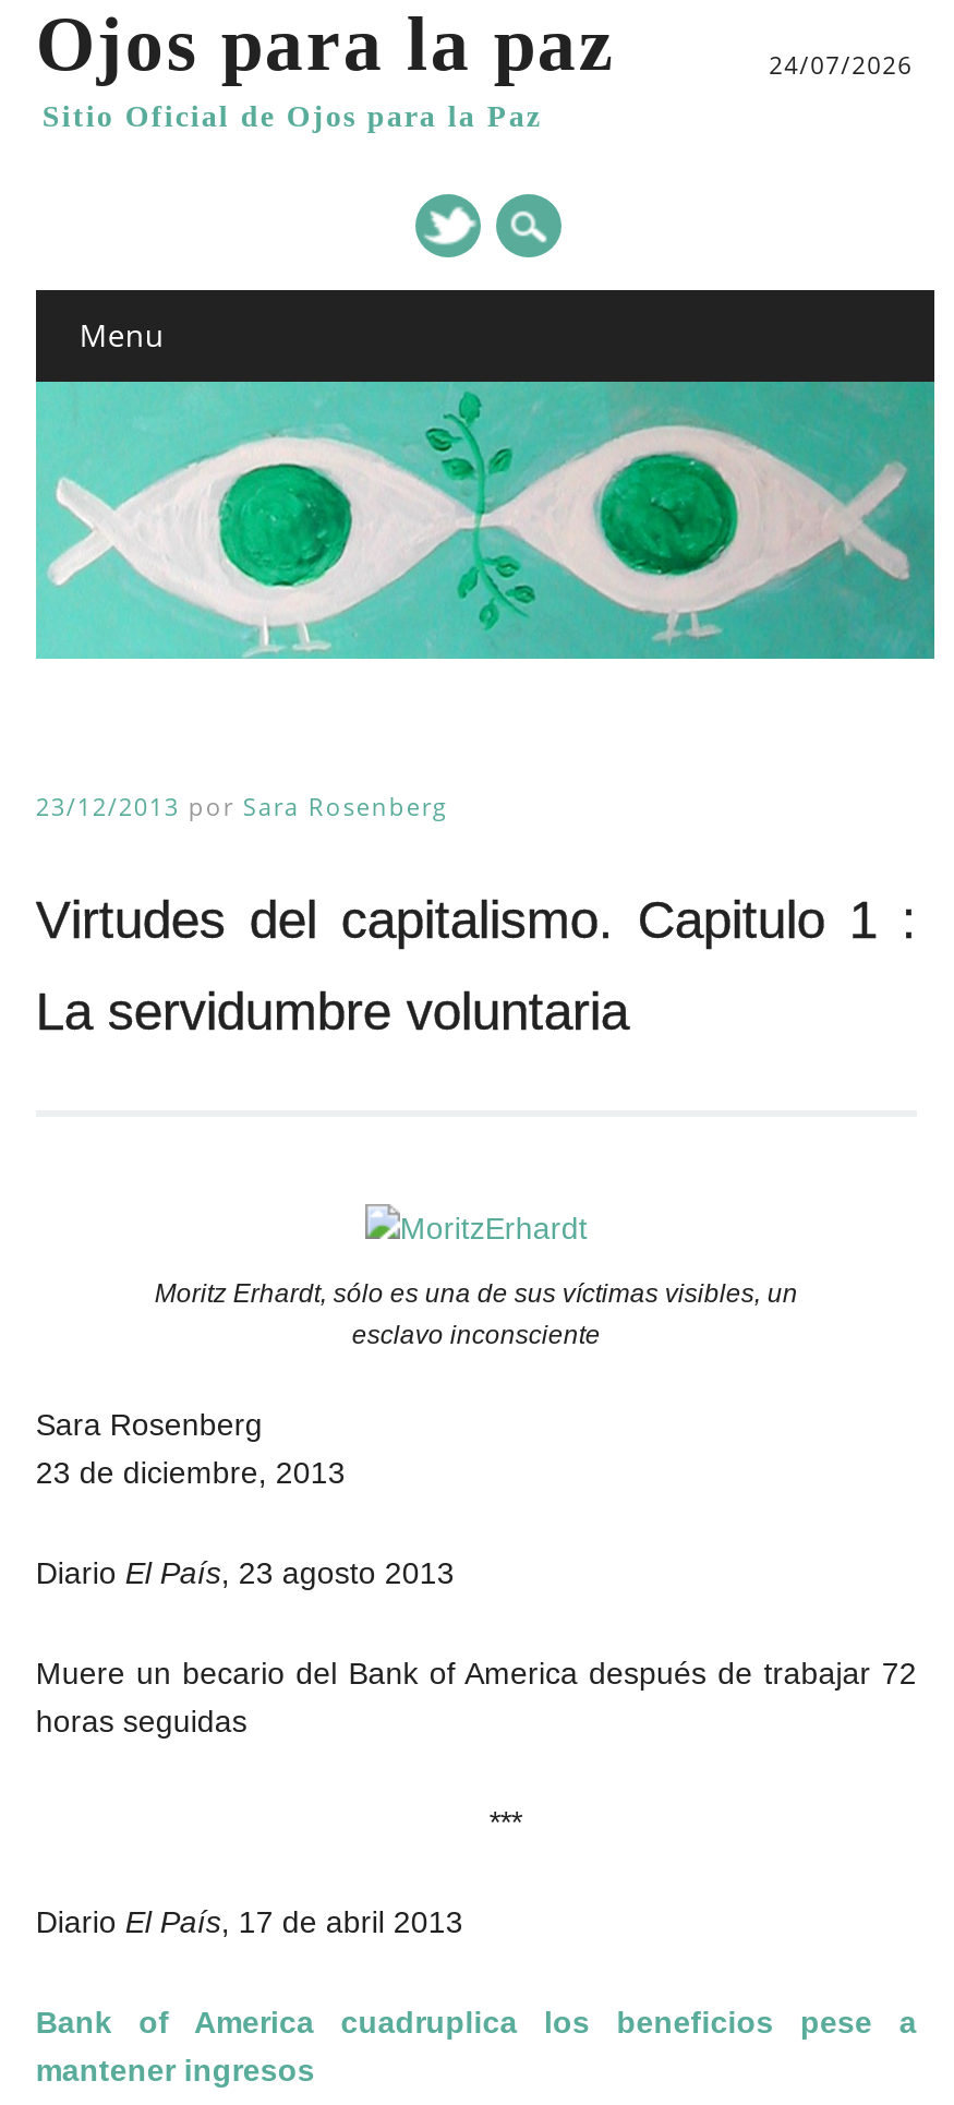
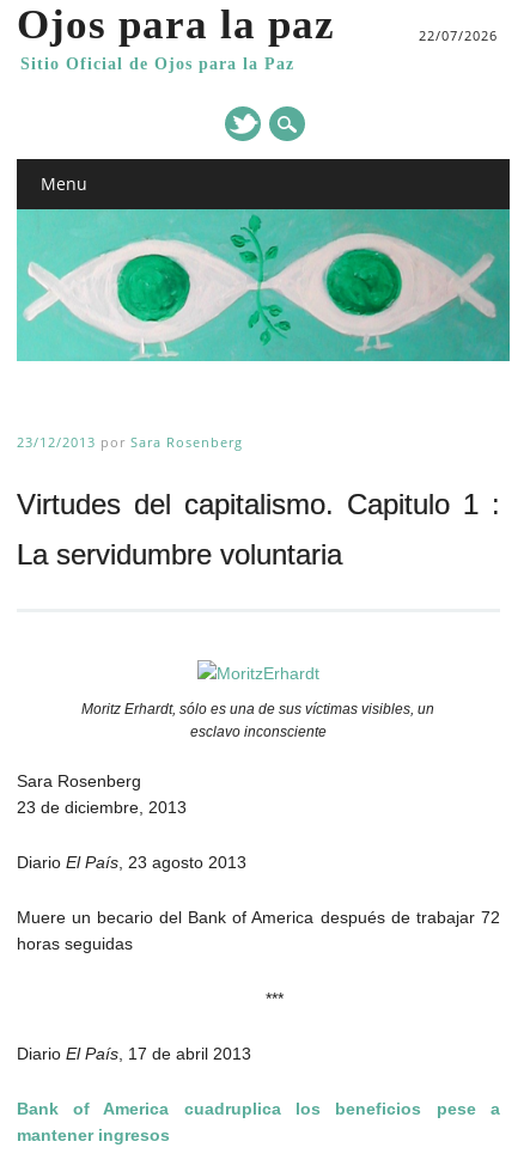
[769,48,913,81] 24/07/2026 -> [419,26,498,44] 22/07/2026

